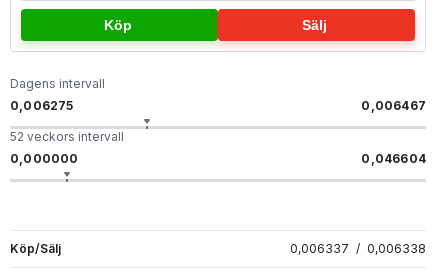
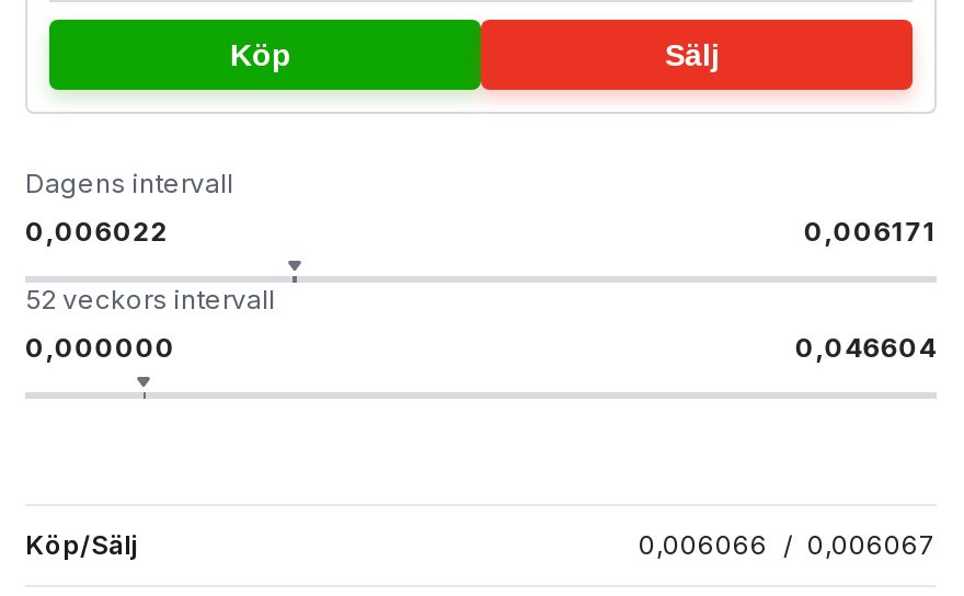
[10,98,74,113] 0,006275 -> [25,214,169,247] 0,006022
[361,98,426,113] 0,006467 -> [804,214,937,247] 0,006171
[290,241,426,256] 0,006337 / 0,006338 -> [639,528,937,561] 0,006066 / 0,006067

